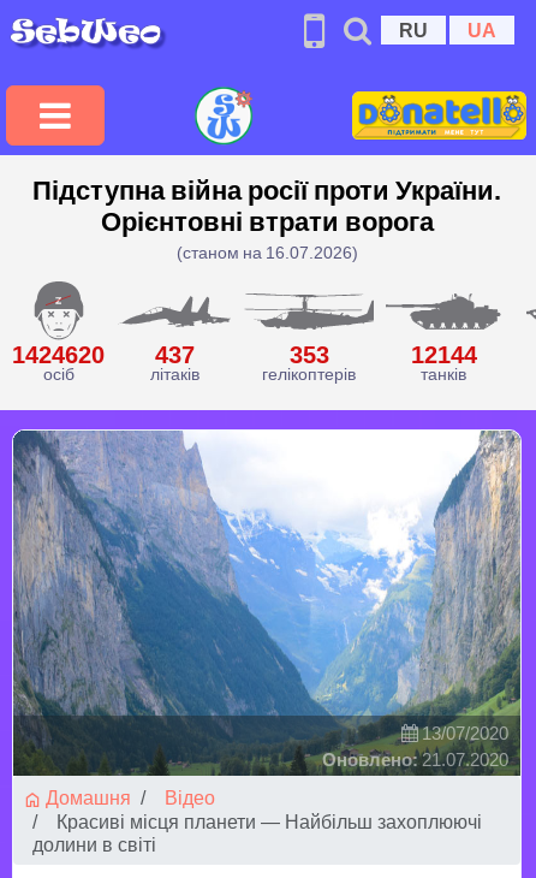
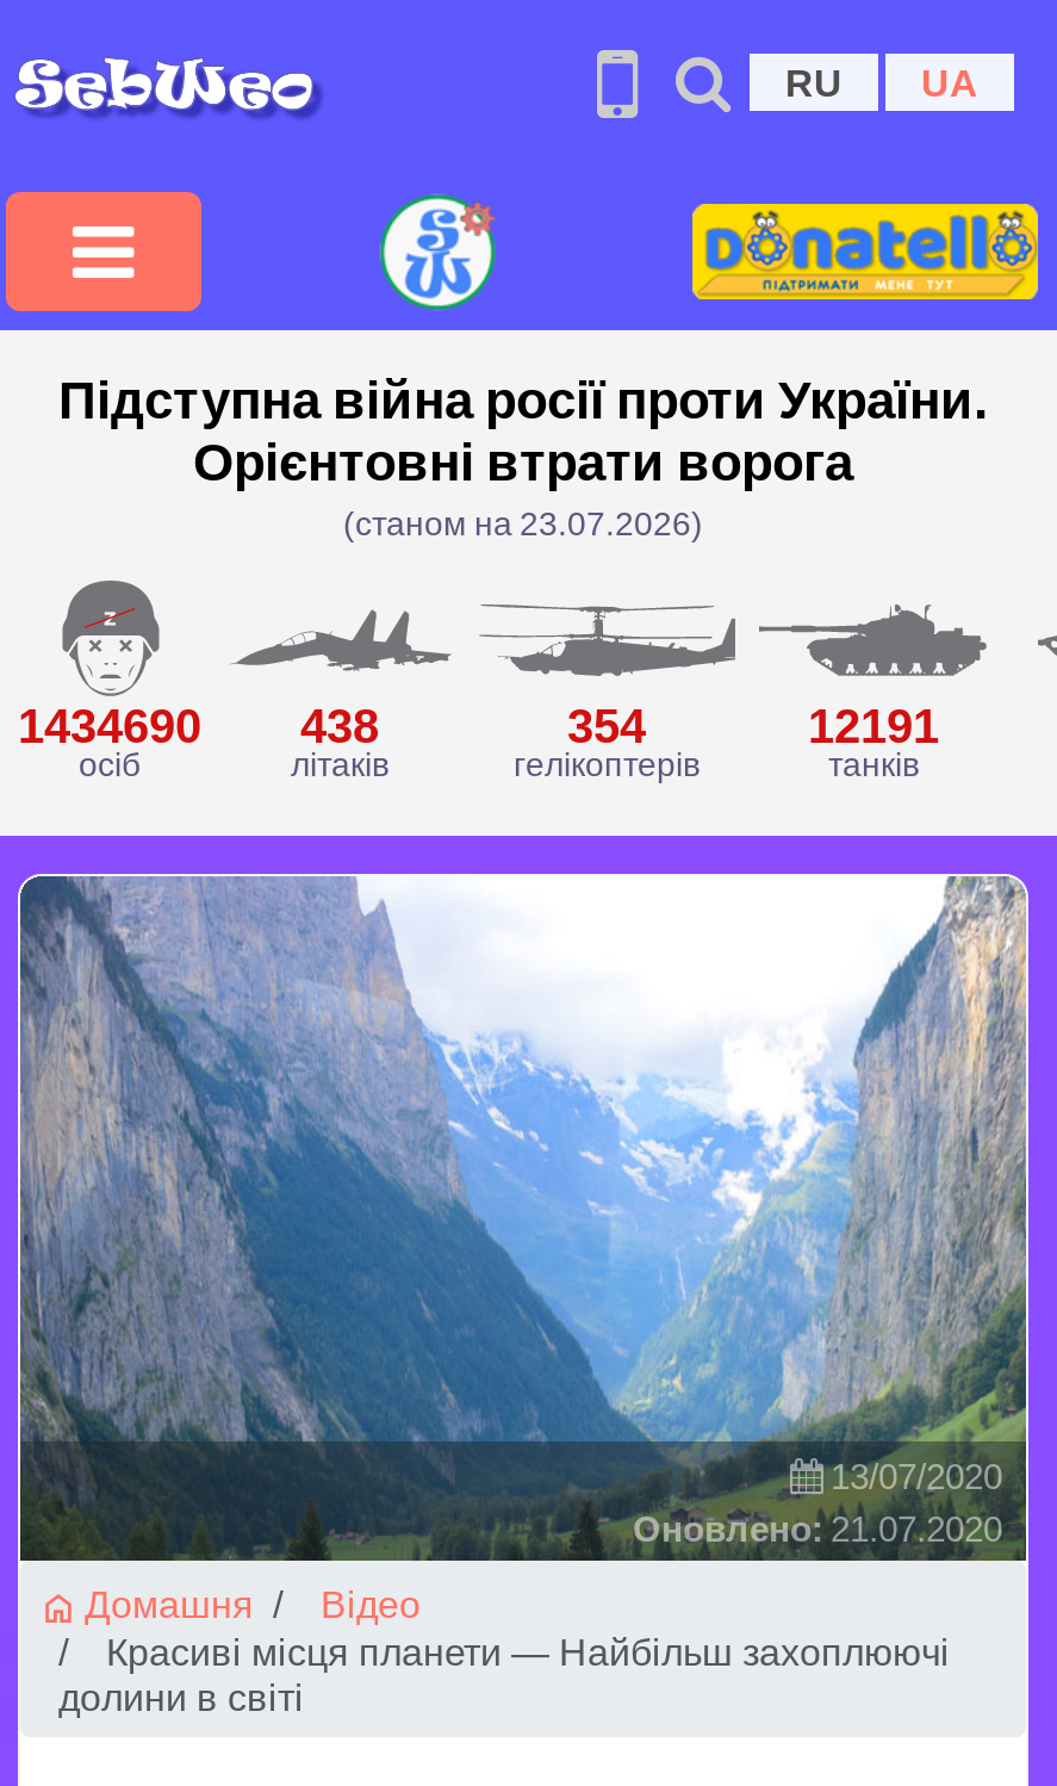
[176,240,358,263] (станом на 16.07.2026) -> [343,499,703,544] (станом на 23.07.2026)
[12,338,105,368] 1424620 -> [18,692,201,752] 1434690
[154,338,194,368] 437 -> [300,692,379,752] 438
[289,338,329,368] 353 -> [567,692,646,752] 354
[410,338,477,368] 12144 -> [808,692,939,752] 12191

